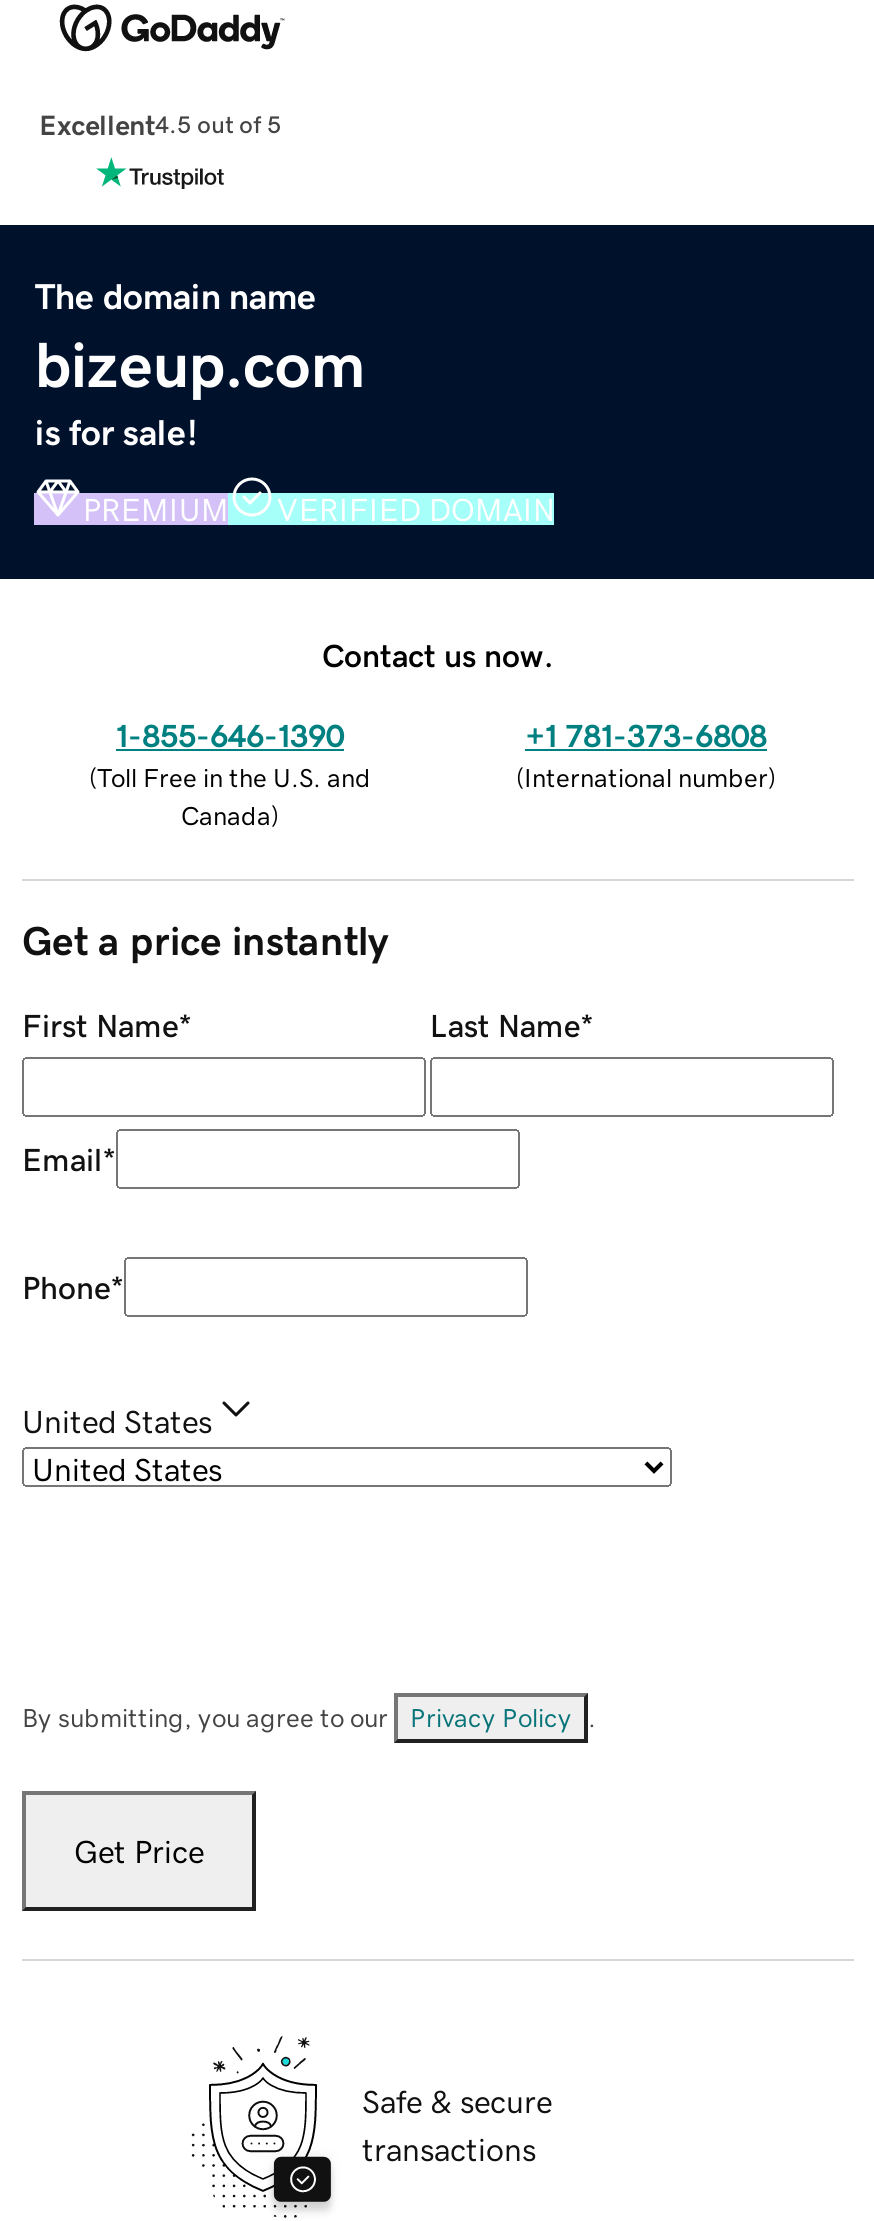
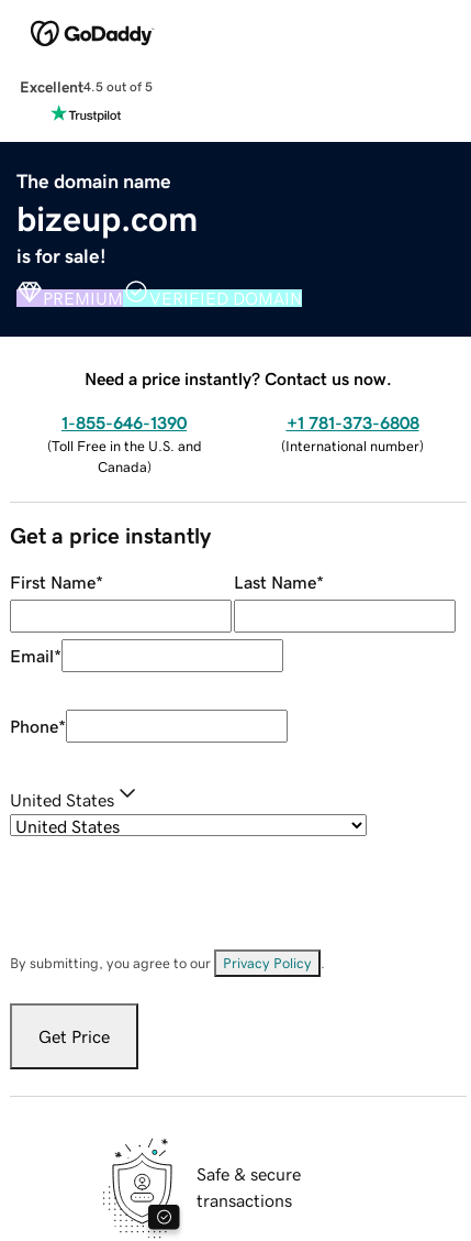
[322,638,554,670] Contact us now. -> [85,369,392,387] Need a price instantly? Contact us now.

